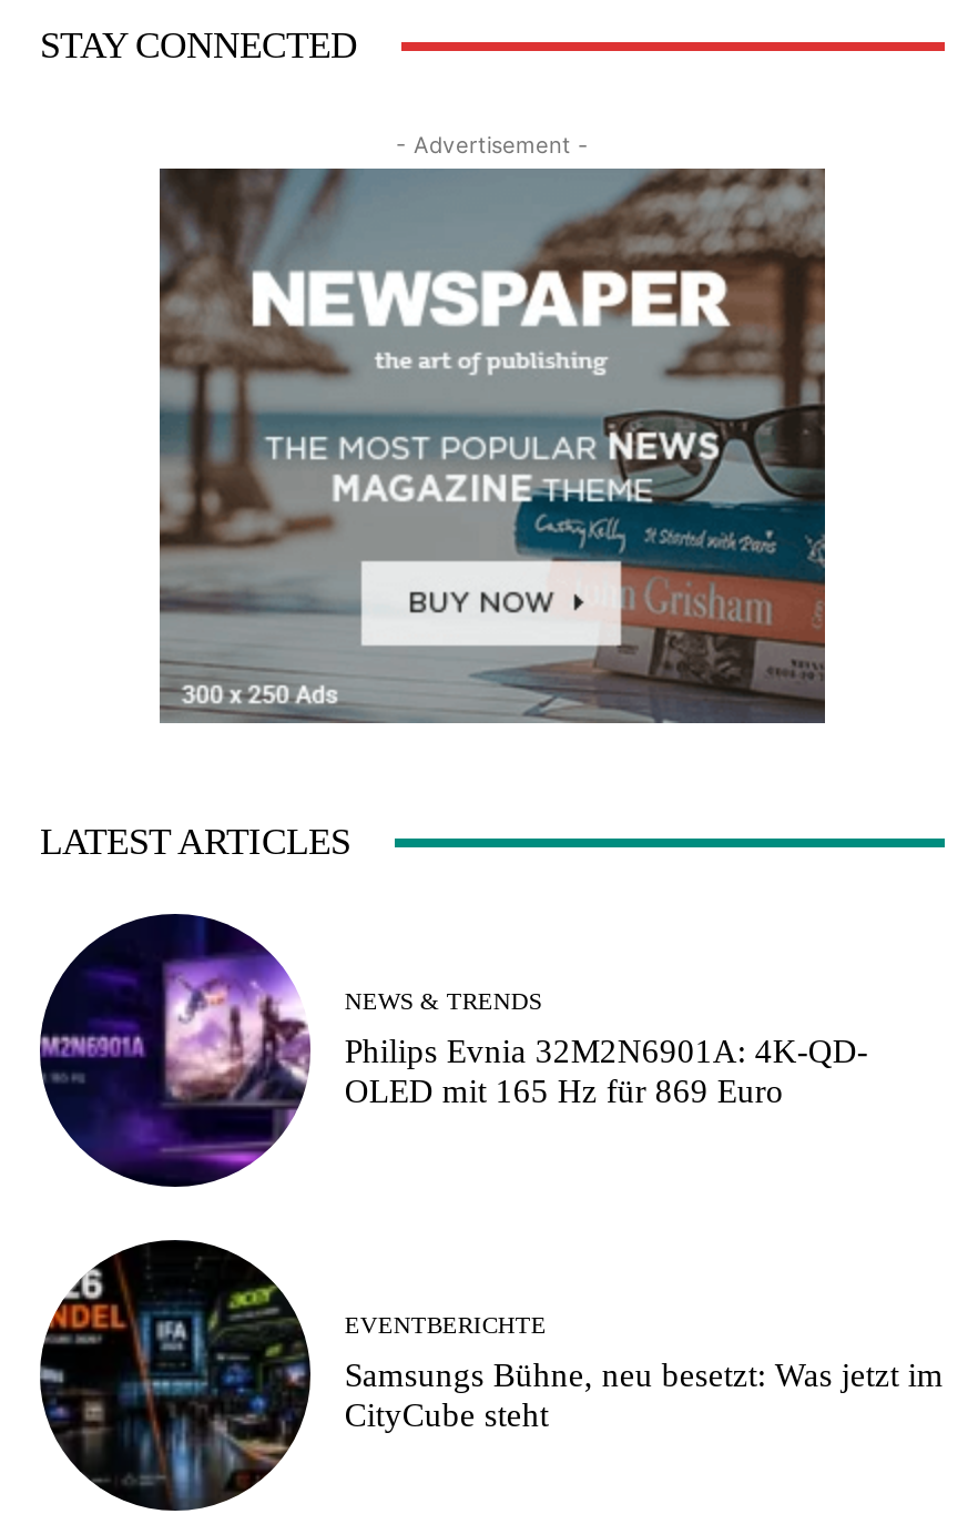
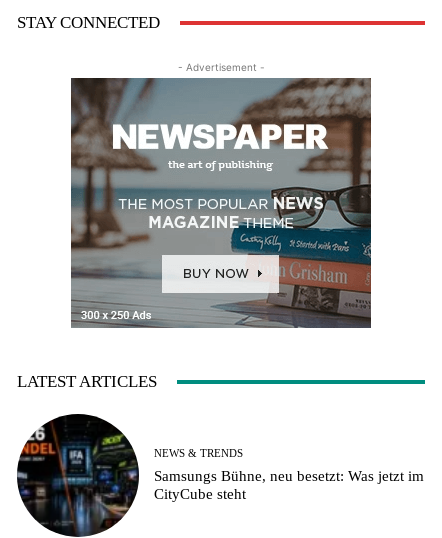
[40,914,868,1187] [image] | Philips Evnia 32M2N6901A: 4K-QD- | OLED mit 165 Hz für 869 Euro -> none
[345,1312,546,1339] EVENTBERICHTE -> none

